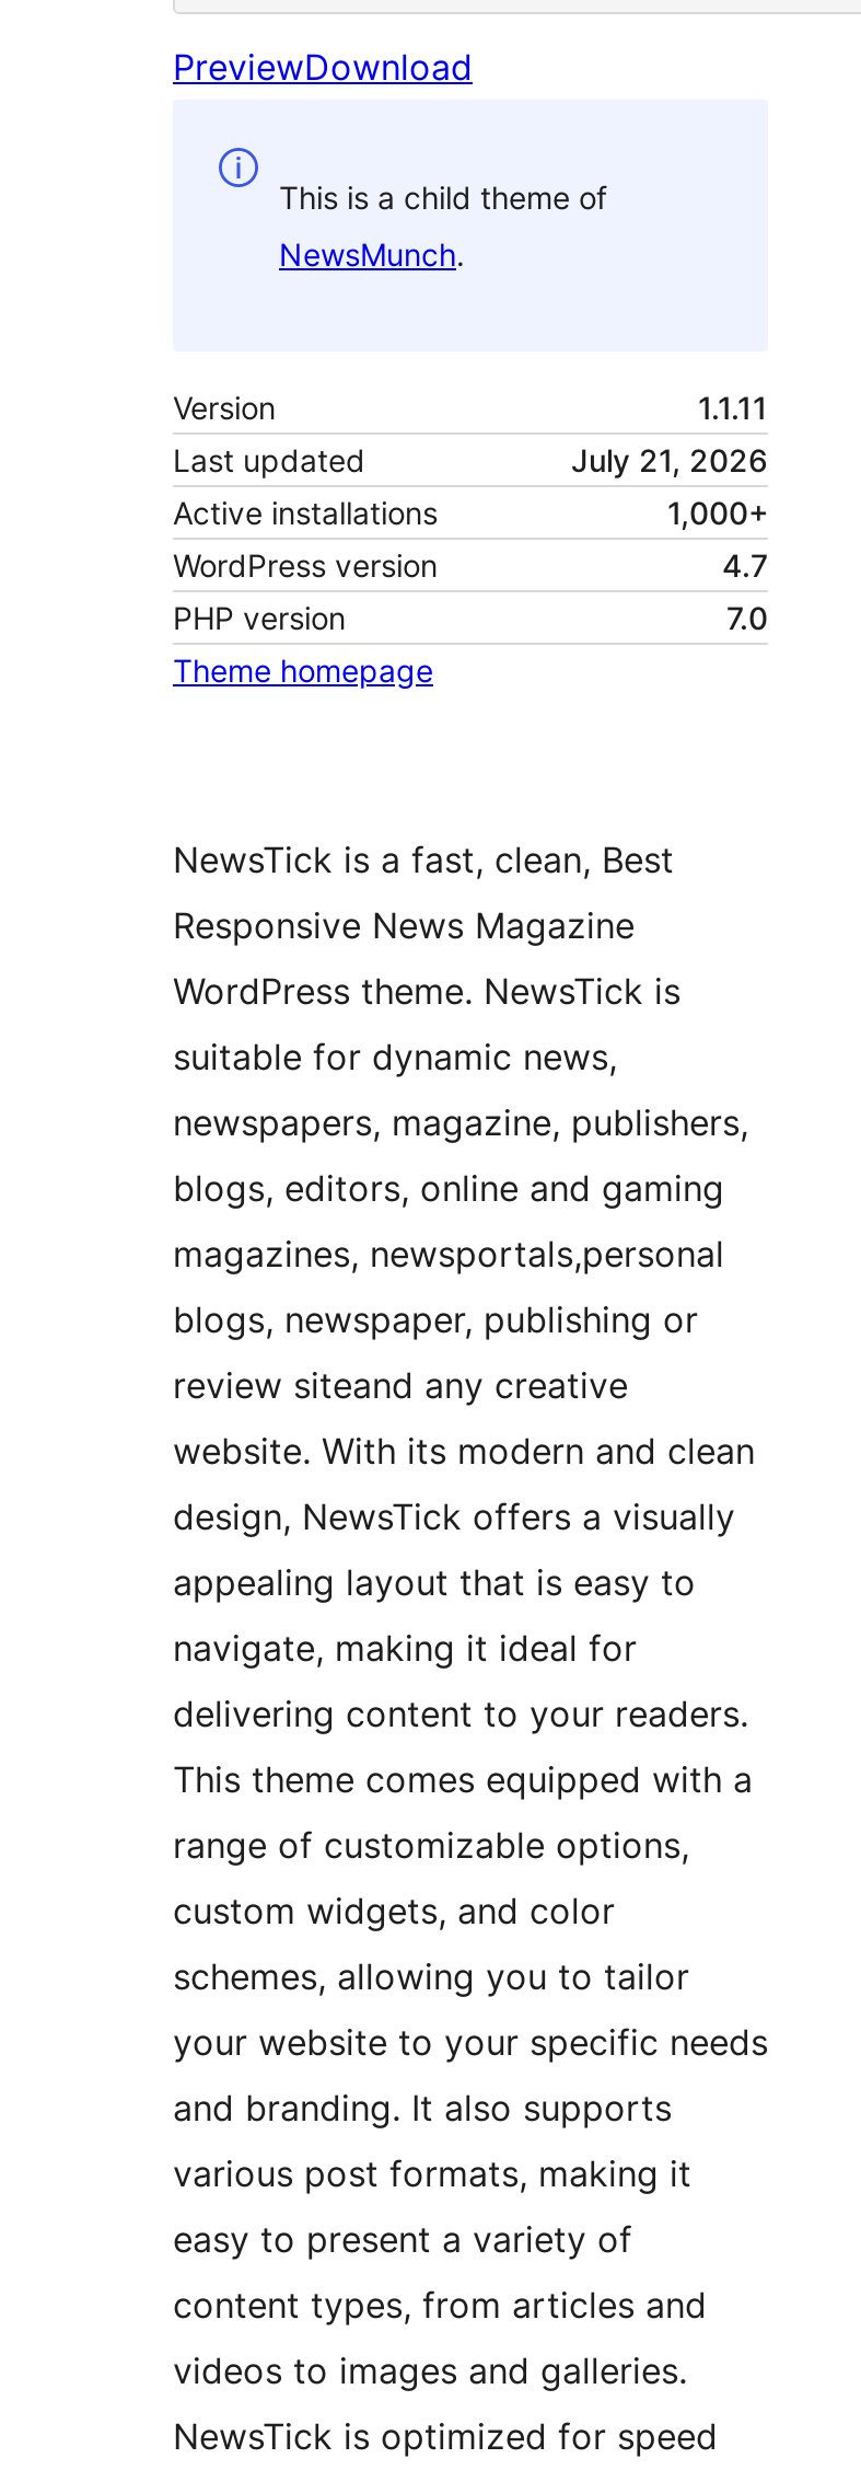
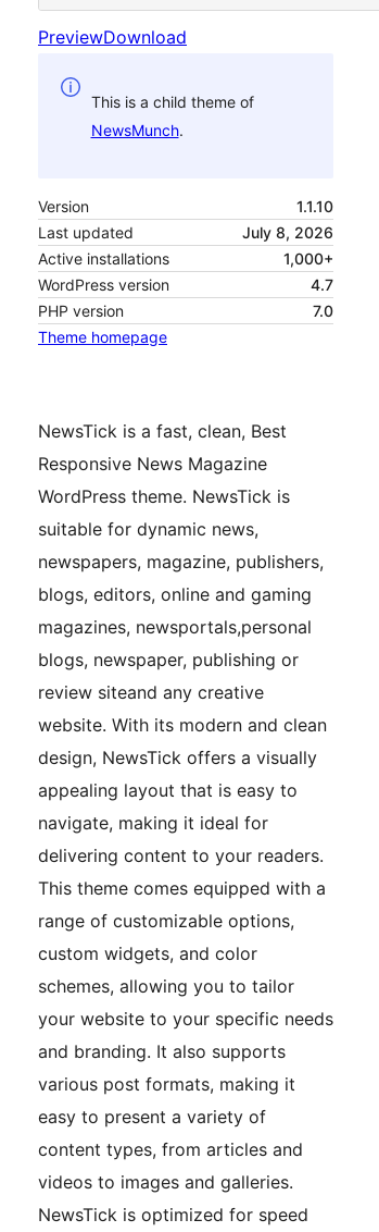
[698,389,768,426] 1.1.11 -> [296,197,333,216] 1.1.10
[571,442,768,479] July 21, 2026 -> [242,223,333,242] July 8, 2026

